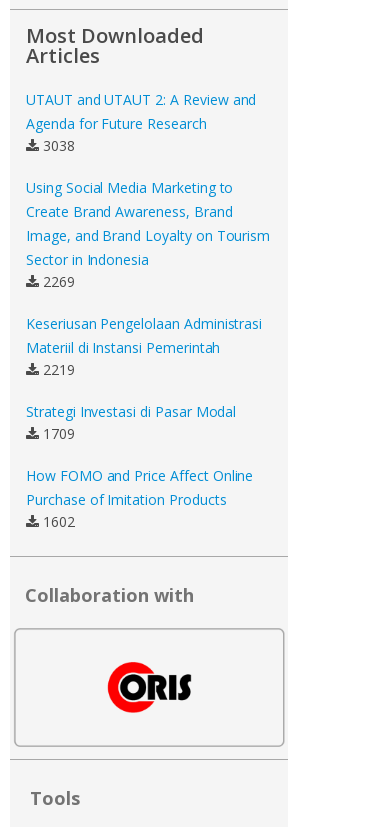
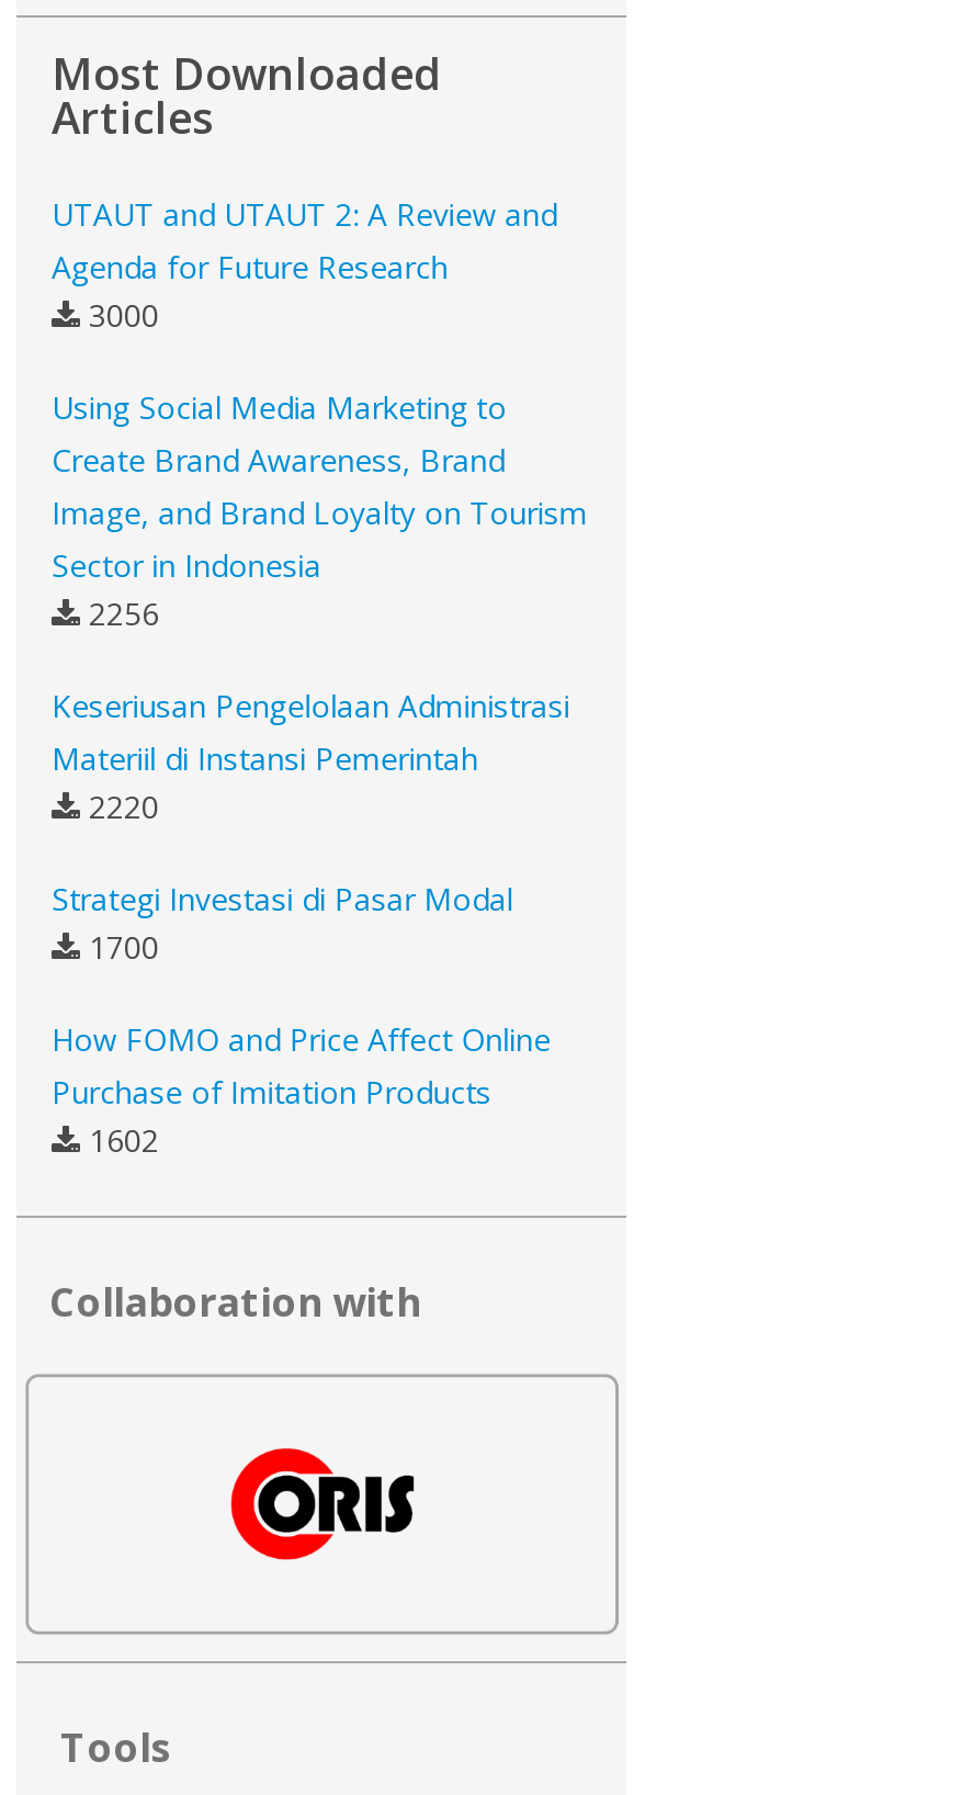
[39,136,75,155] 3038 -> [80,295,159,337] 3000
[39,272,75,291] 2269 -> [80,594,159,635] 2256
[39,360,75,379] 2219 -> [80,787,159,828] 2220
[39,424,75,443] 1709 -> [80,927,159,969] 1700

